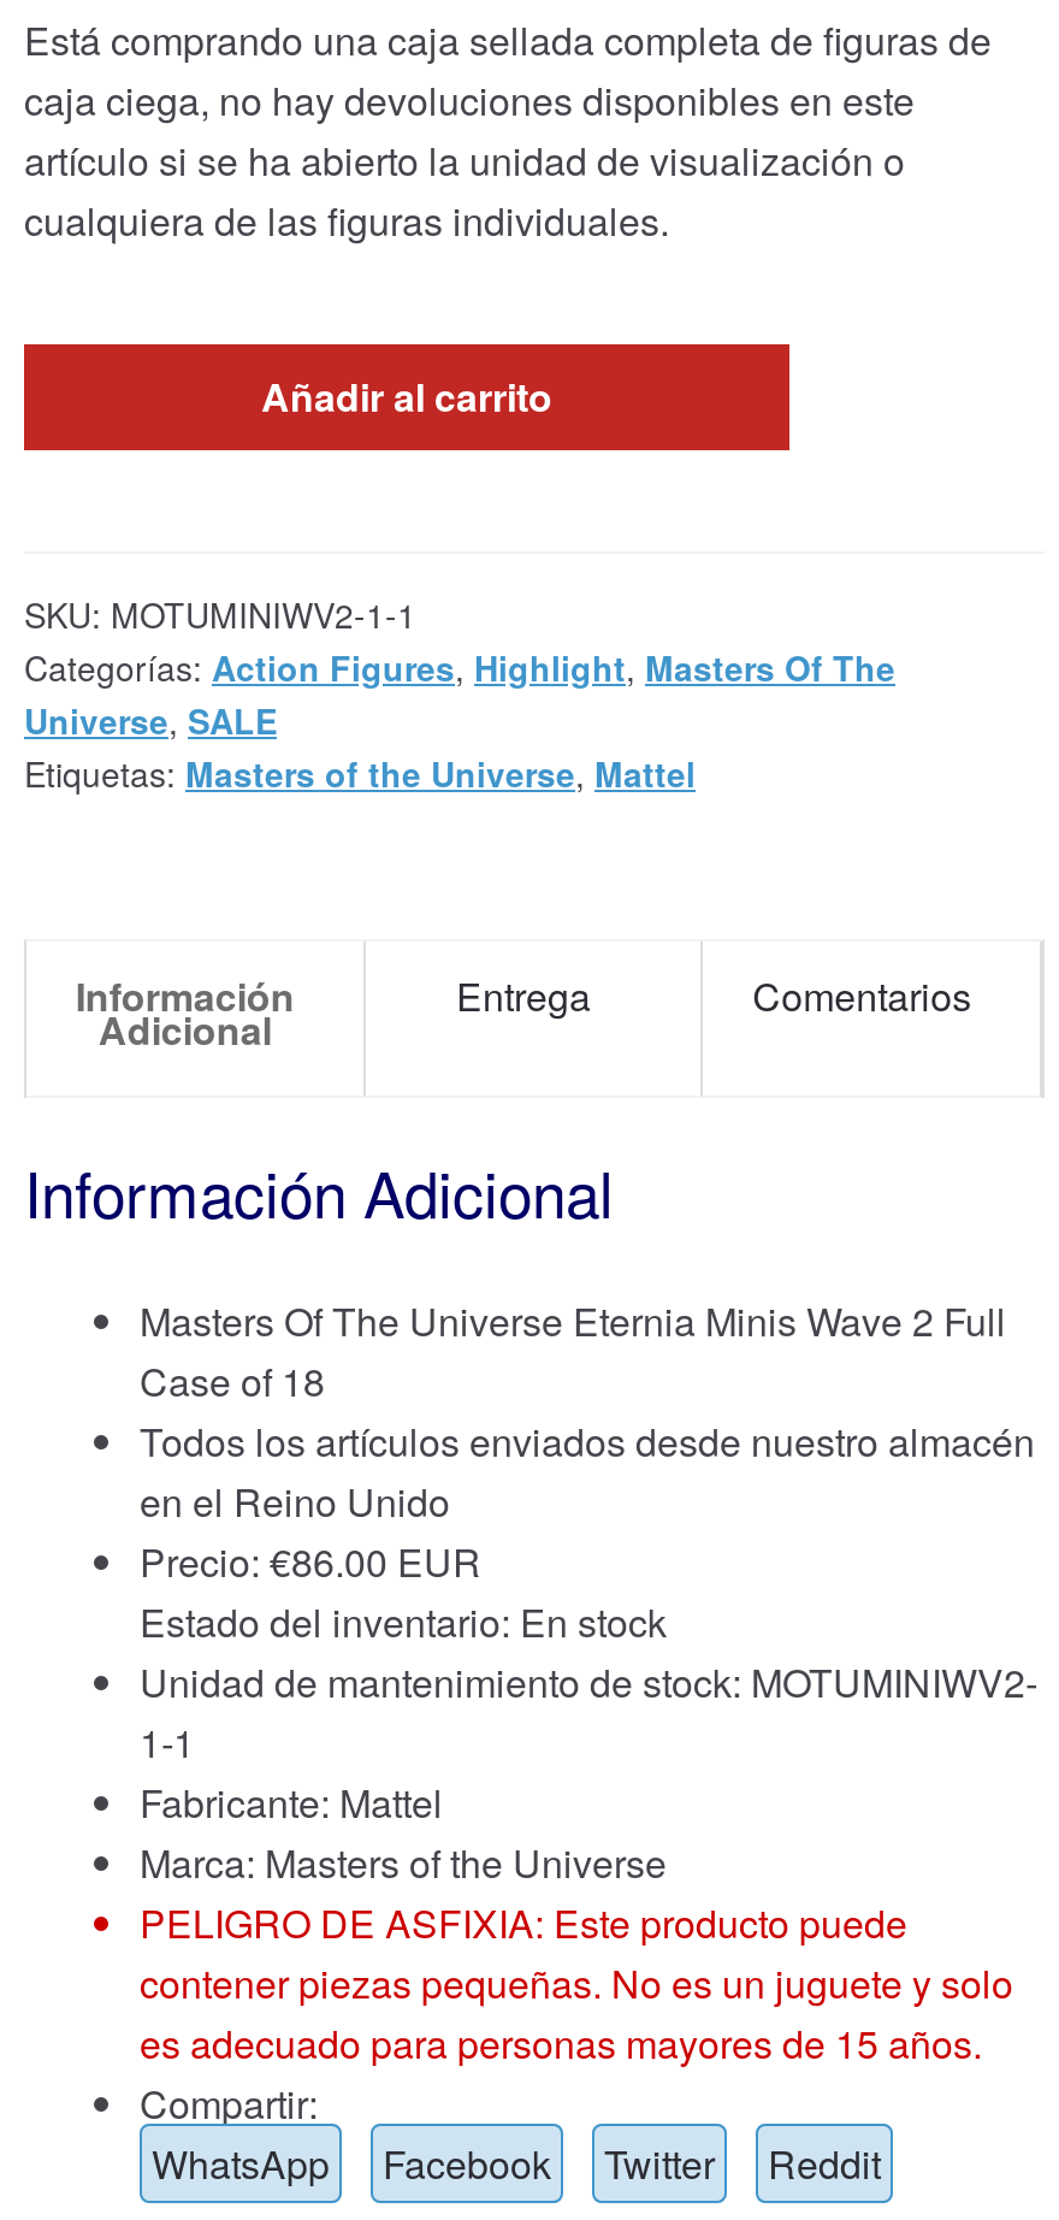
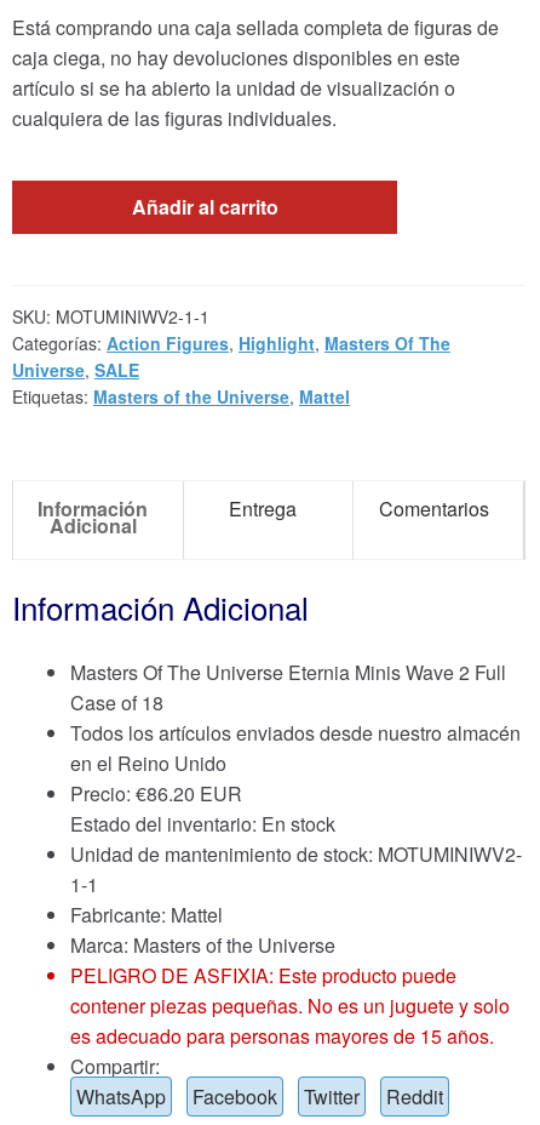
[140,1533,481,1588] Precio: €86.00 EUR -> [70,779,242,807] Precio: €86.20 EUR

